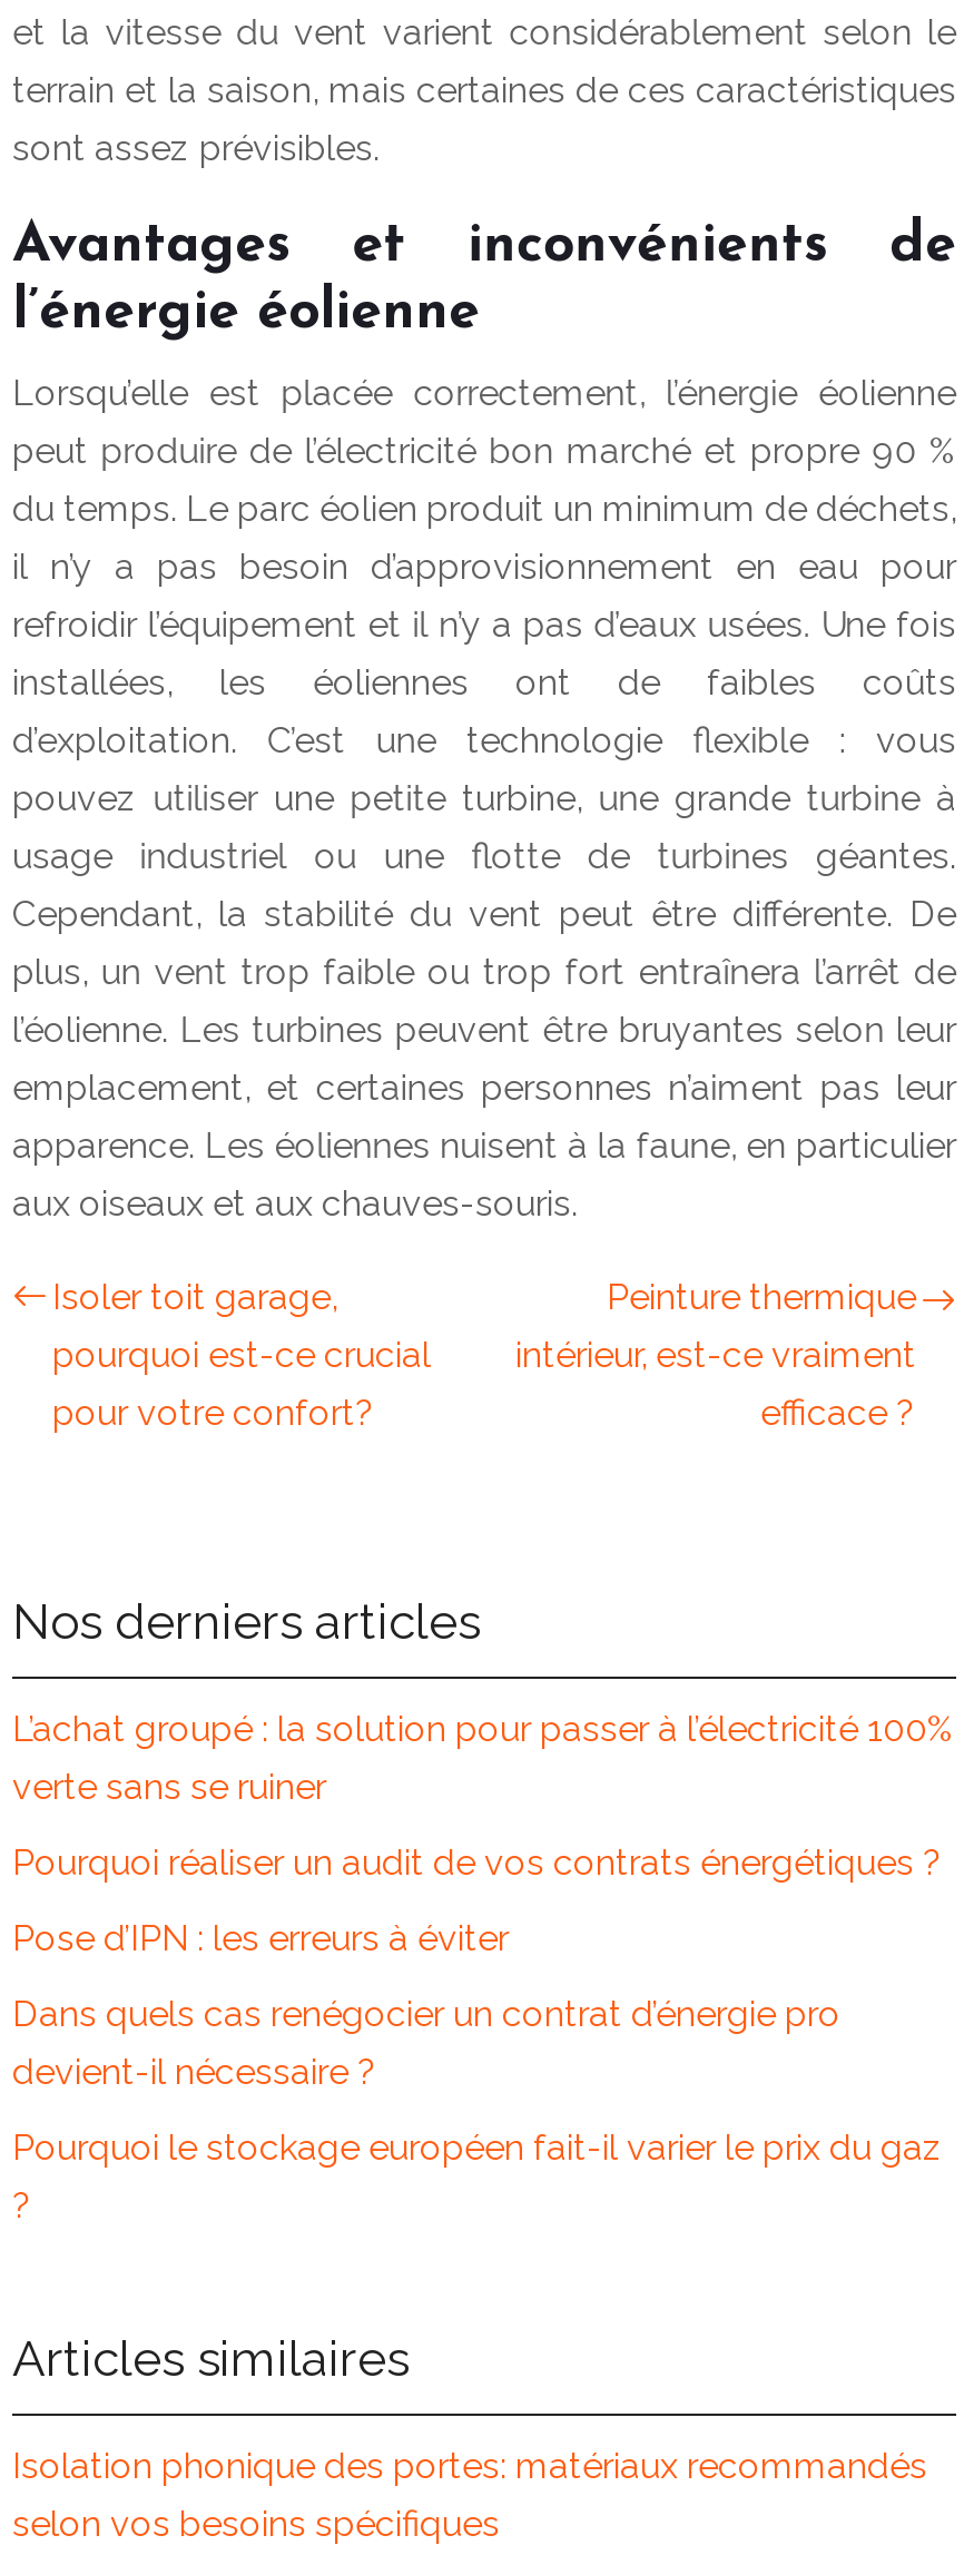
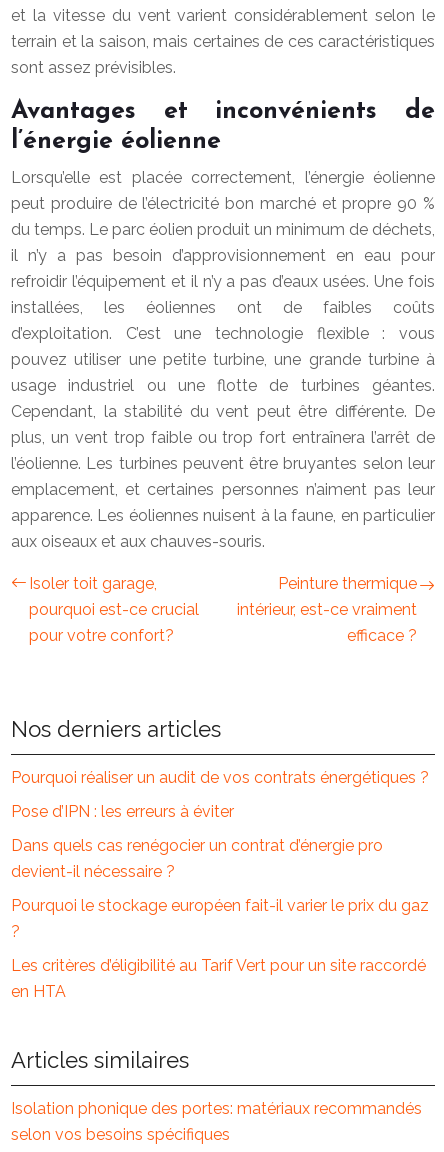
[12,1707,954,1807] L’achat groupé : la solution pour passer à l’électricité 100% | verte sans se ruiner -> none
moved [12,1840,943,2168] -> [11,767,429,914]: Pourquoi réaliser un audit de vos contrats énergétiques ? | Pose d’IPN : les erreurs à éviter | Dans quels cas renégocier un contrat d’énergie pro | devient-il nécessaire ? | Pourquoi le stockage européen fait-il varier le prix du gaz
none -> [11,955,426,1000] Les critères d’éligibilité au Tarif Vert pour un site raccordé | en HTA

